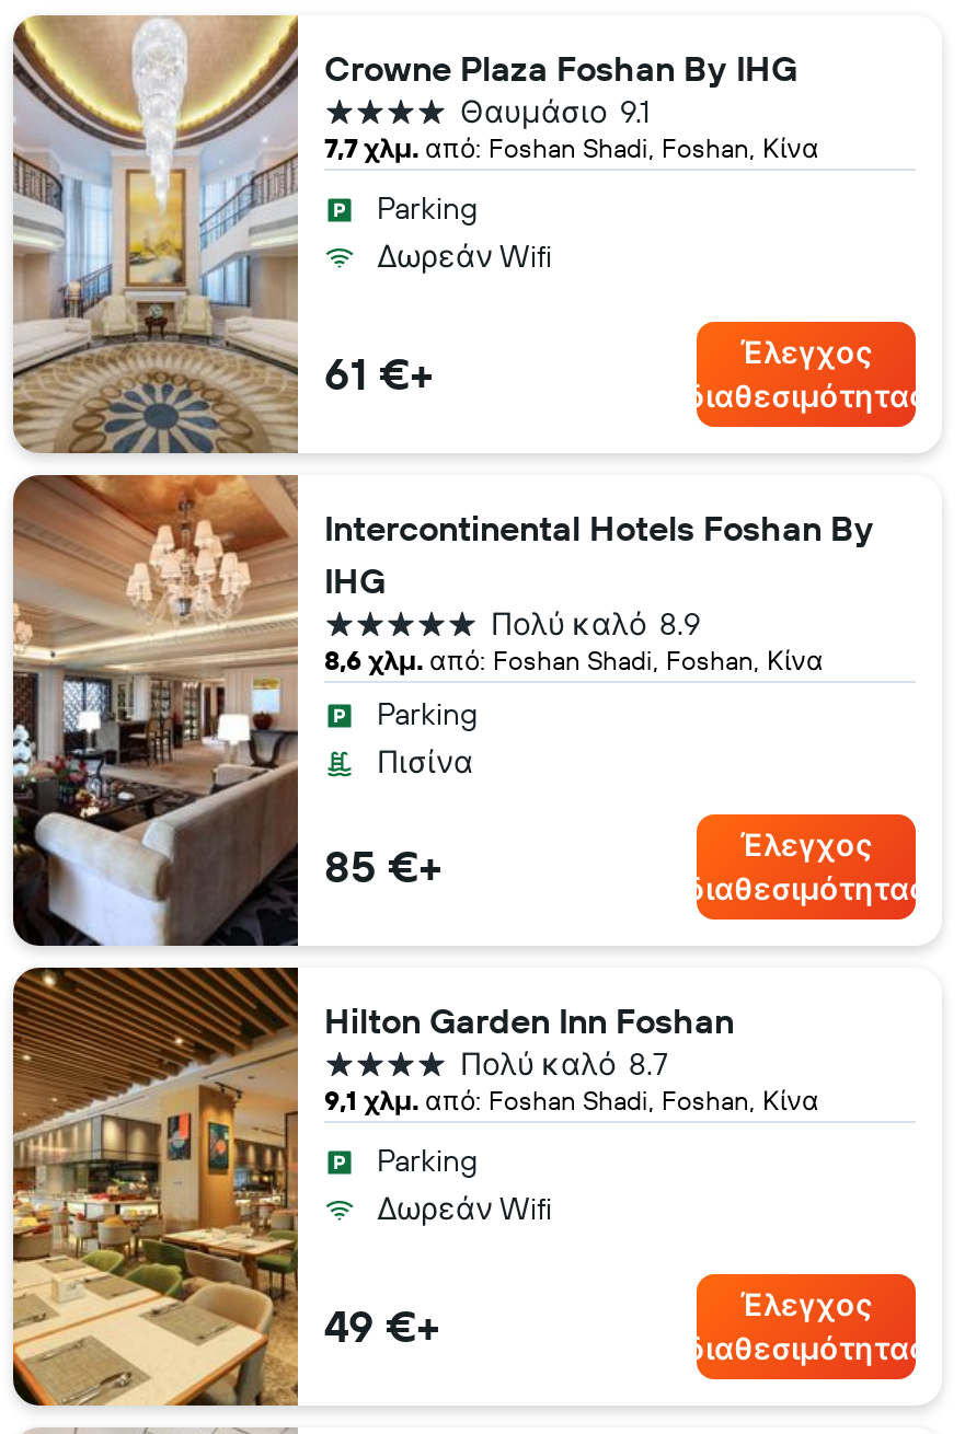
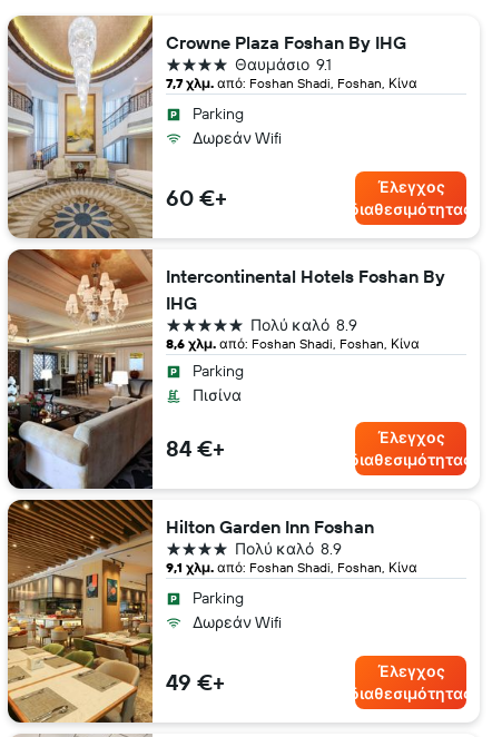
[324,346,434,401] 61 €+ -> [166,184,227,212] 60 €+
[324,839,443,893] 85 €+ -> [166,434,225,462] 84 €+
[629,1044,668,1084] 8.7 -> [321,539,342,559] 8.9

